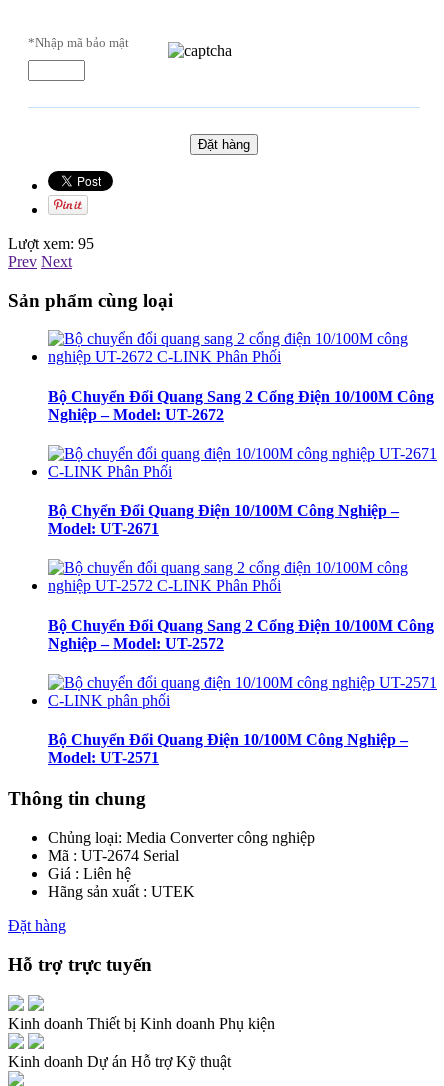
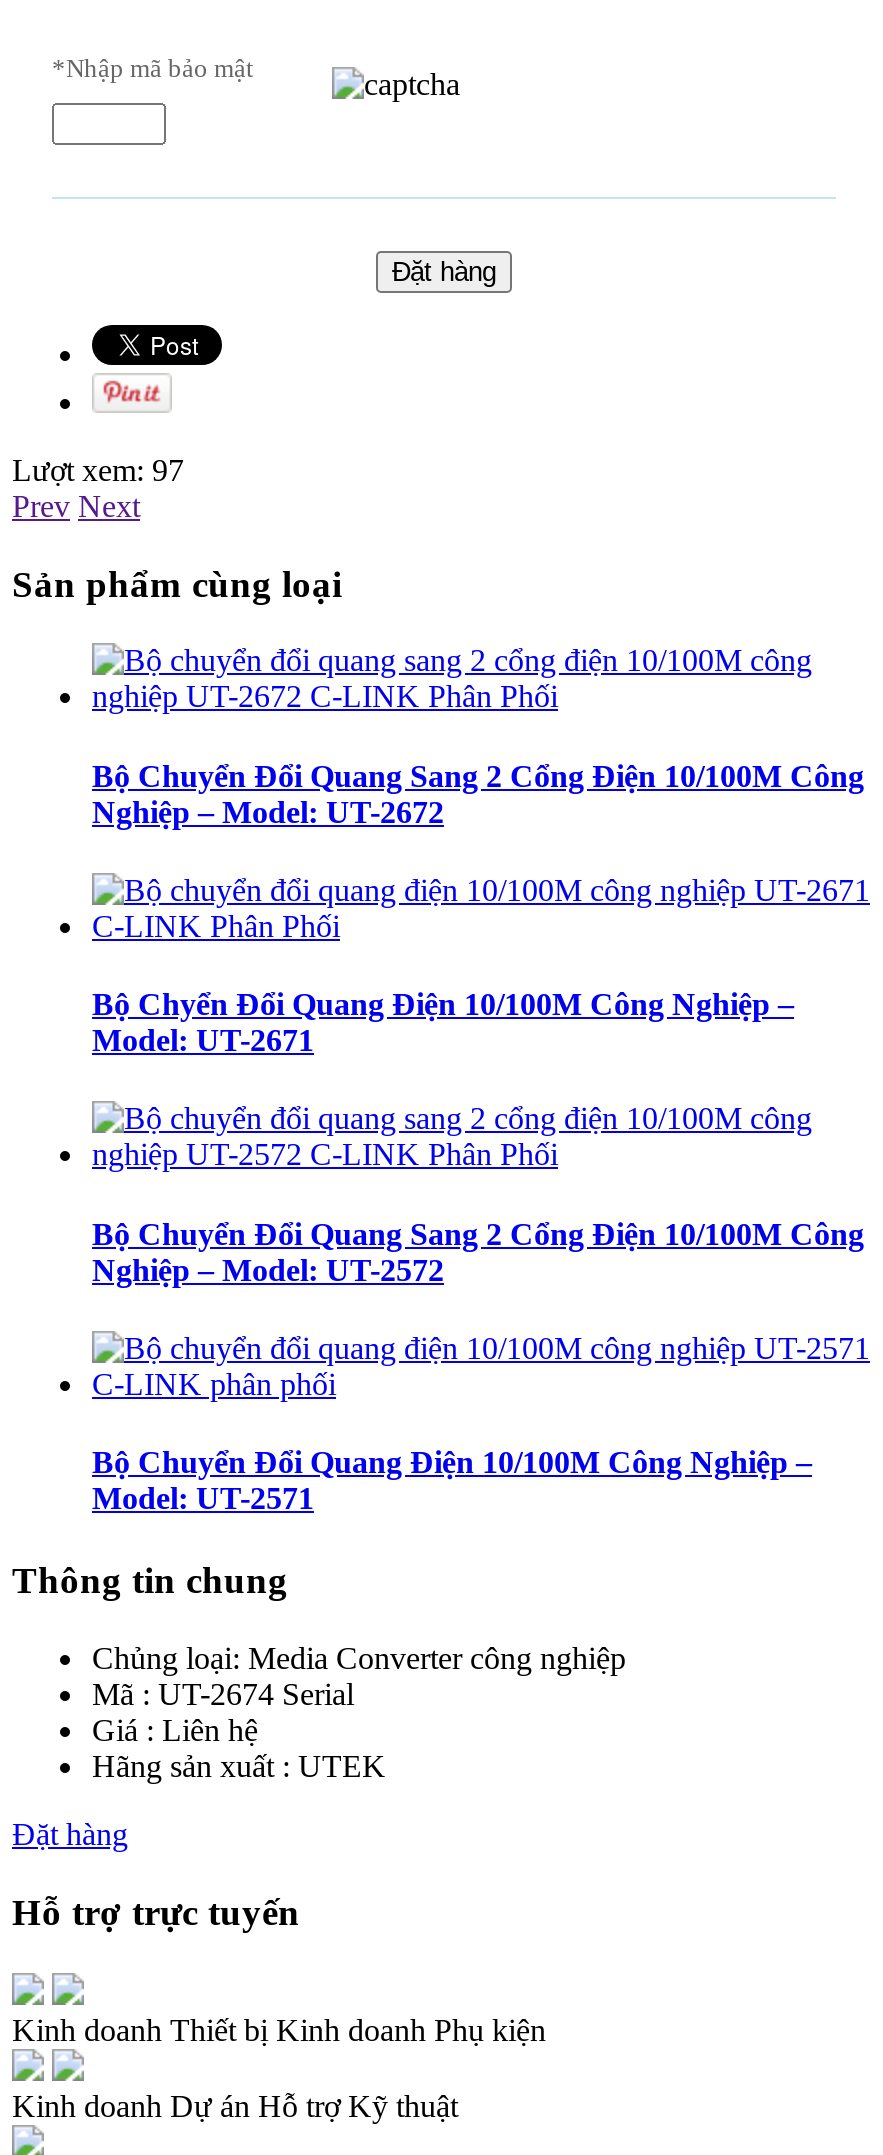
[8,235,94,252] Lượt xem: 95 -> [12,453,184,487] Lượt xem: 97

